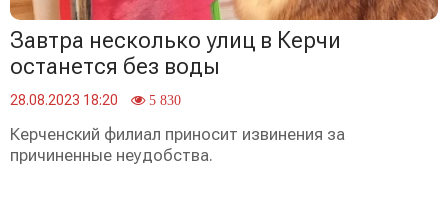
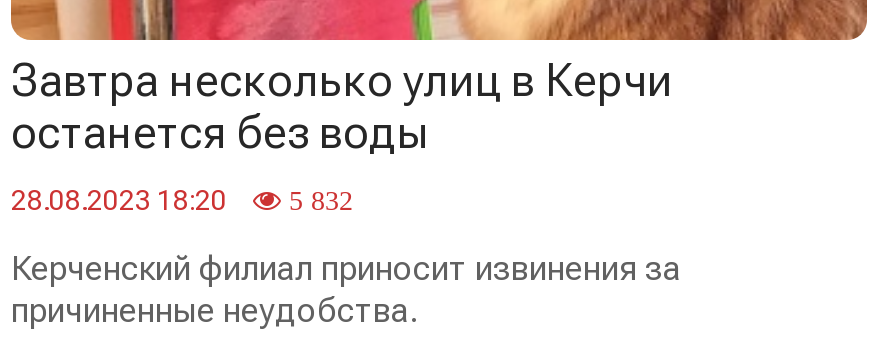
[10,92,181,108] 28.08.2023 18:20 5 830 -> [11,185,353,217] 28.08.2023 18:20 5 832

